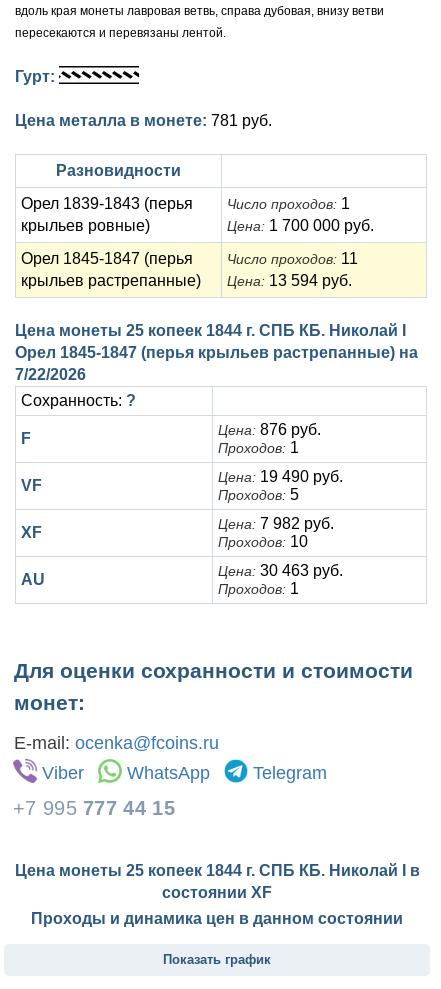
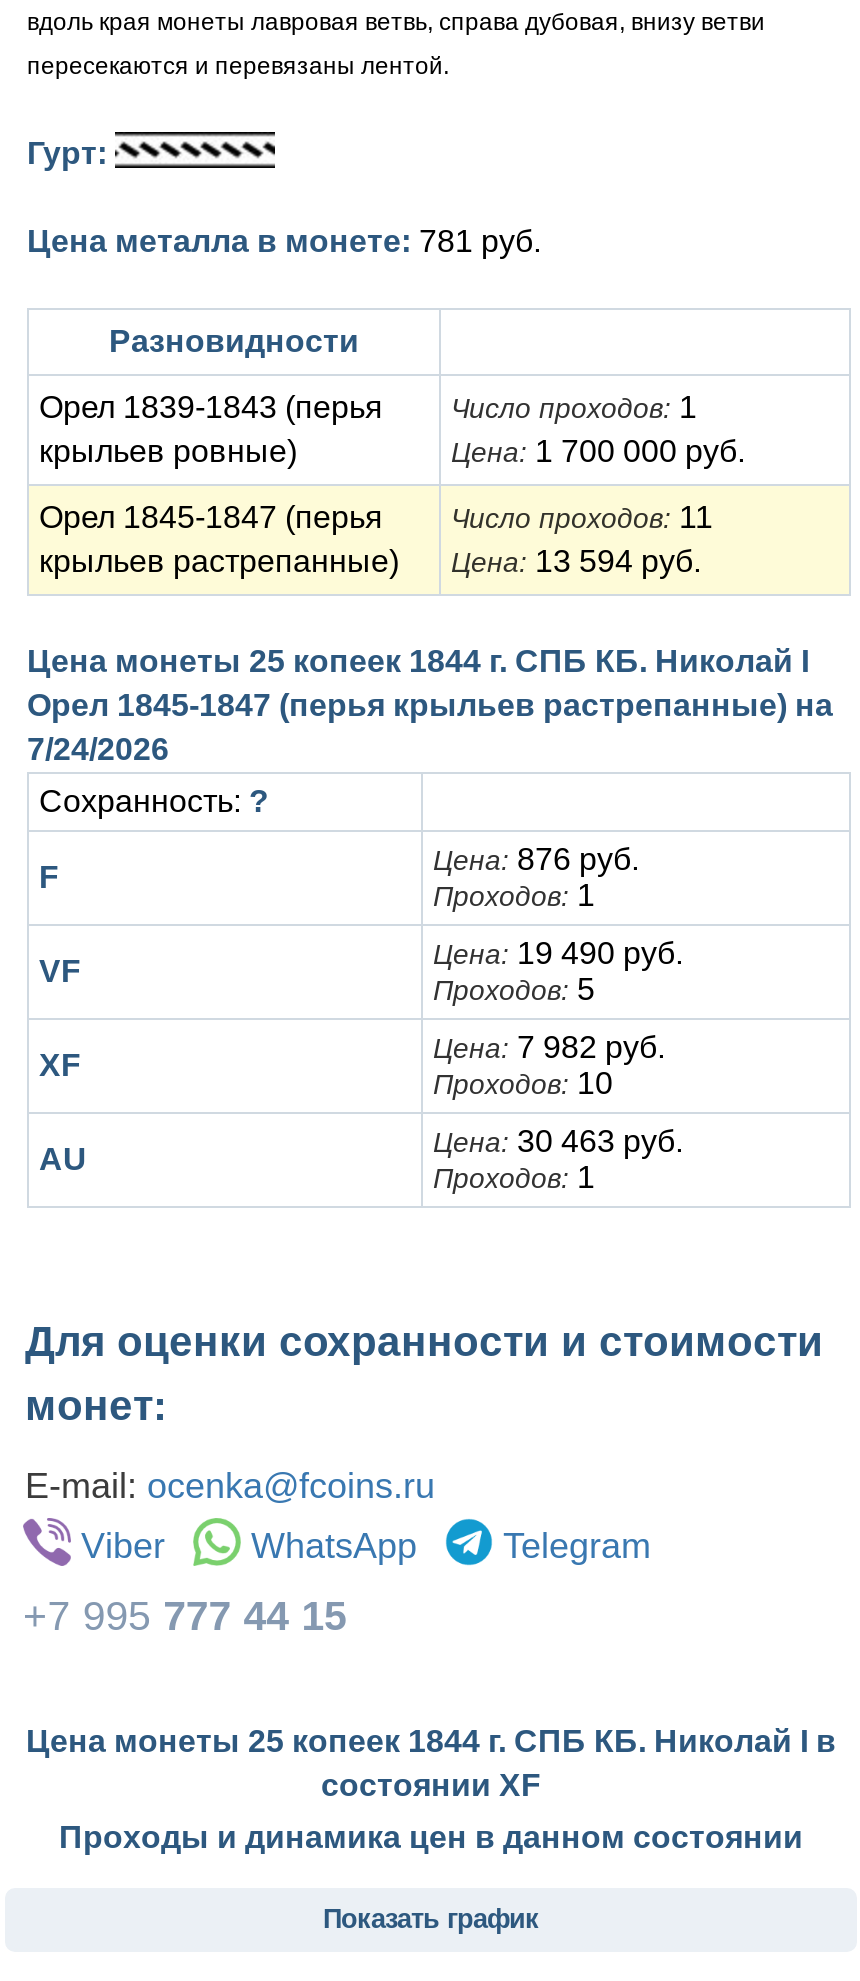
[15,366,86,383] 7/22/2026 -> [27,732,169,766] 7/24/2026

